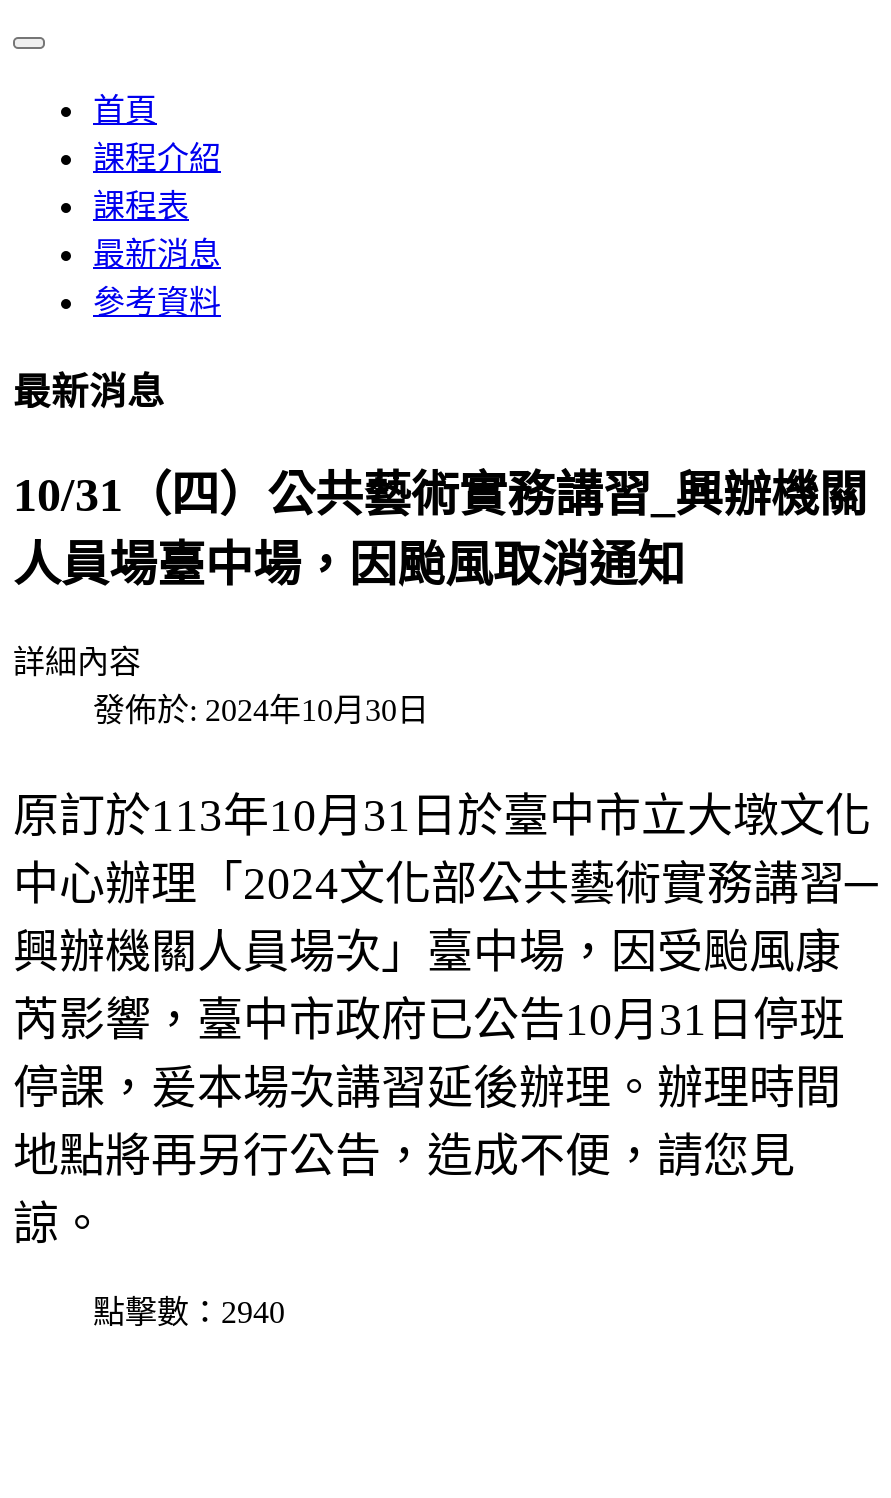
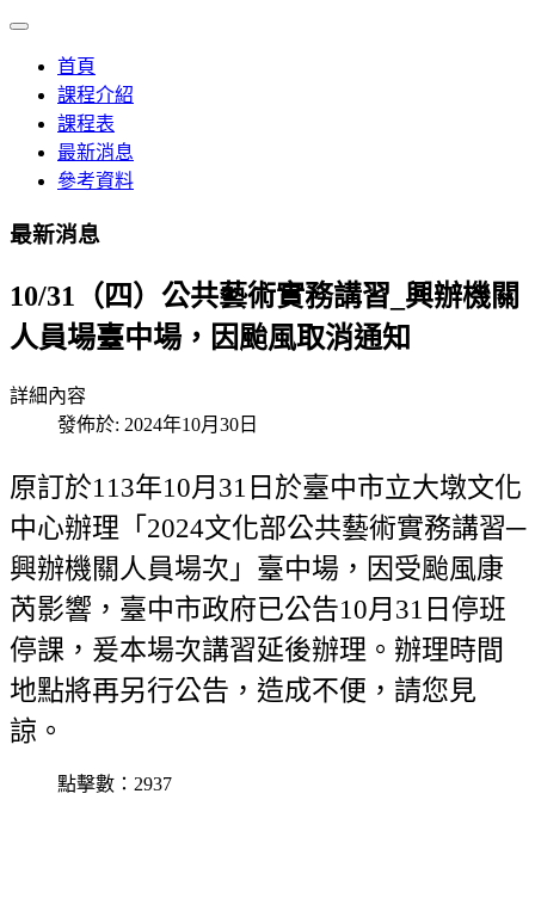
[93,1294,285,1328] 點擊數：2940 -> [57,773,172,793] 點擊數：2937

